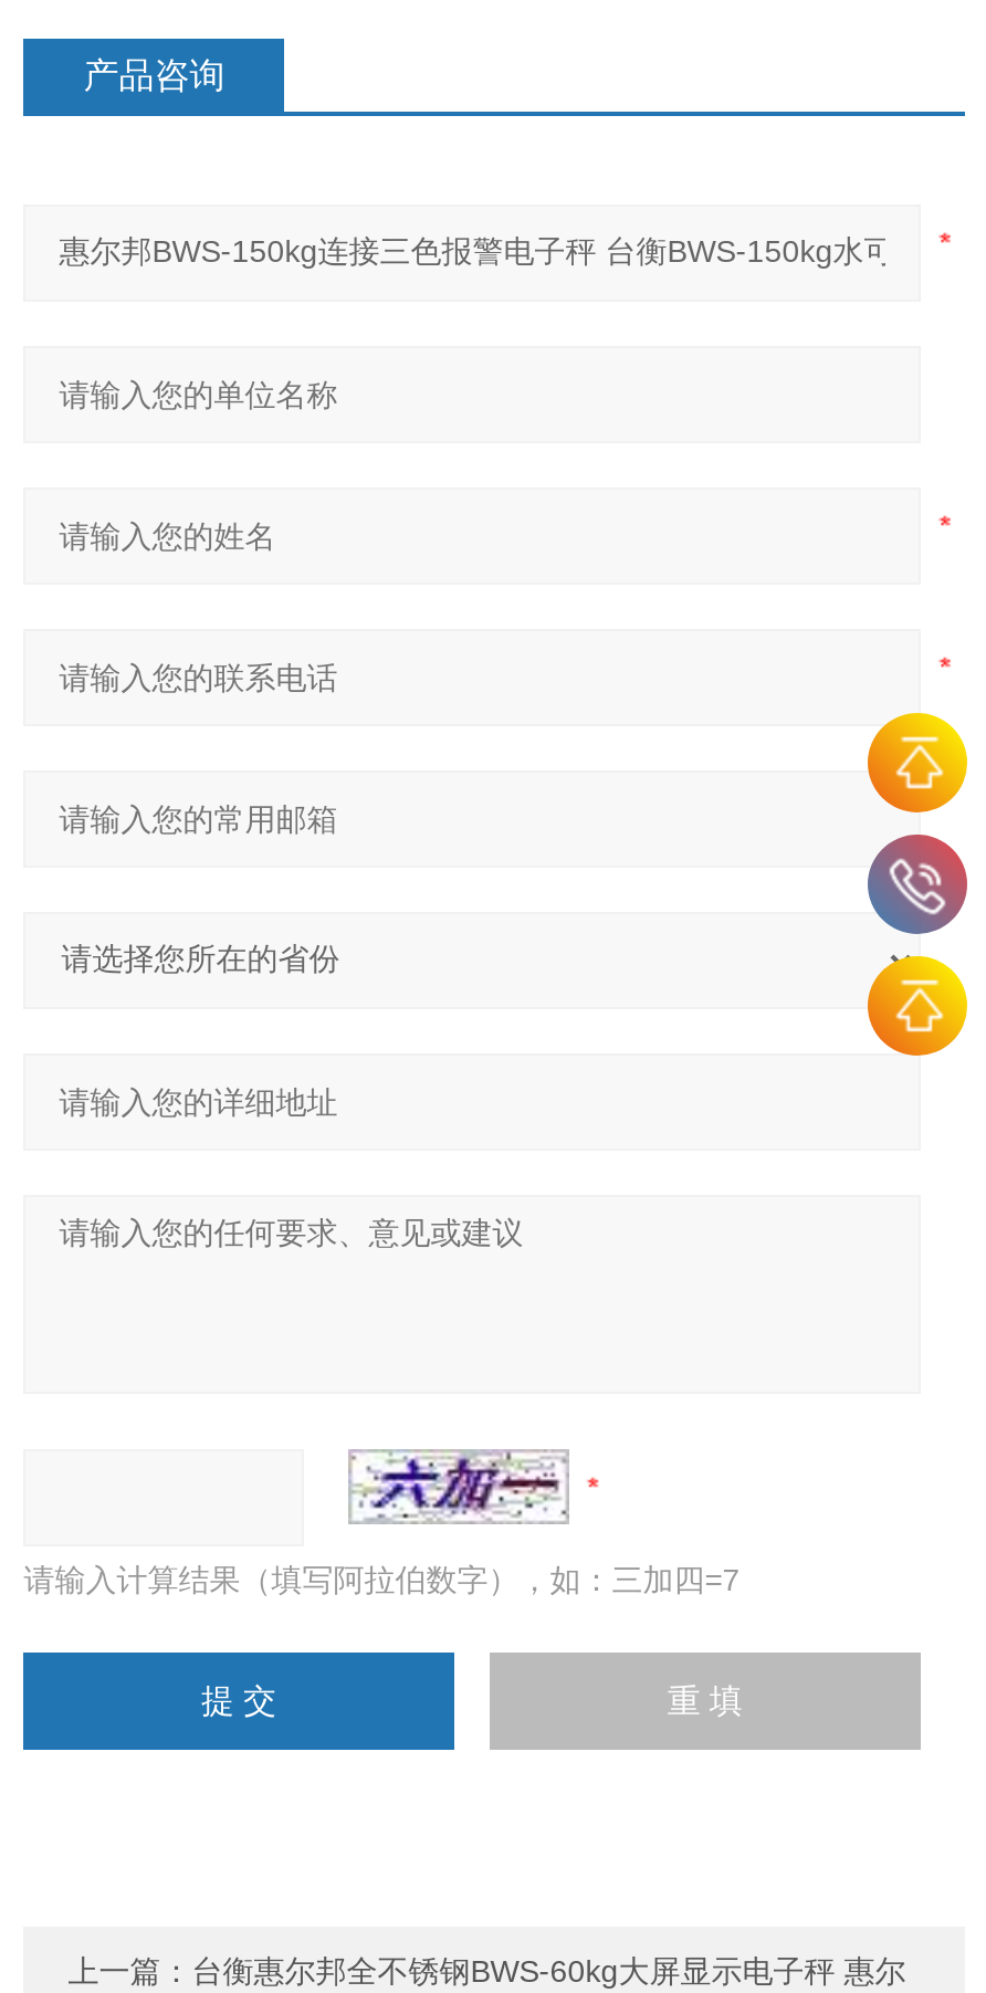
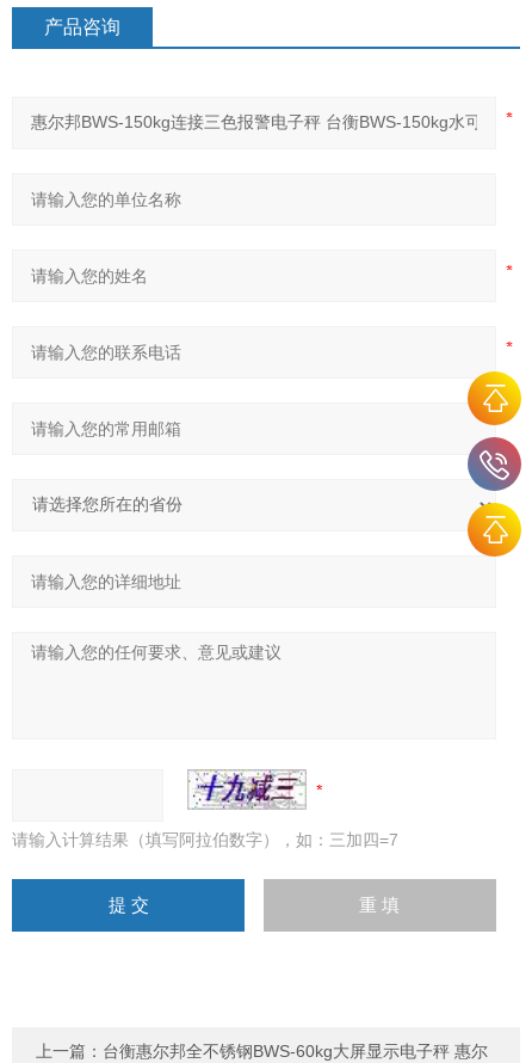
[350,1451,567,1522] [image] -> [190,770,303,809] [image]

